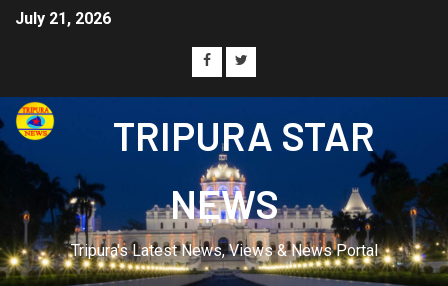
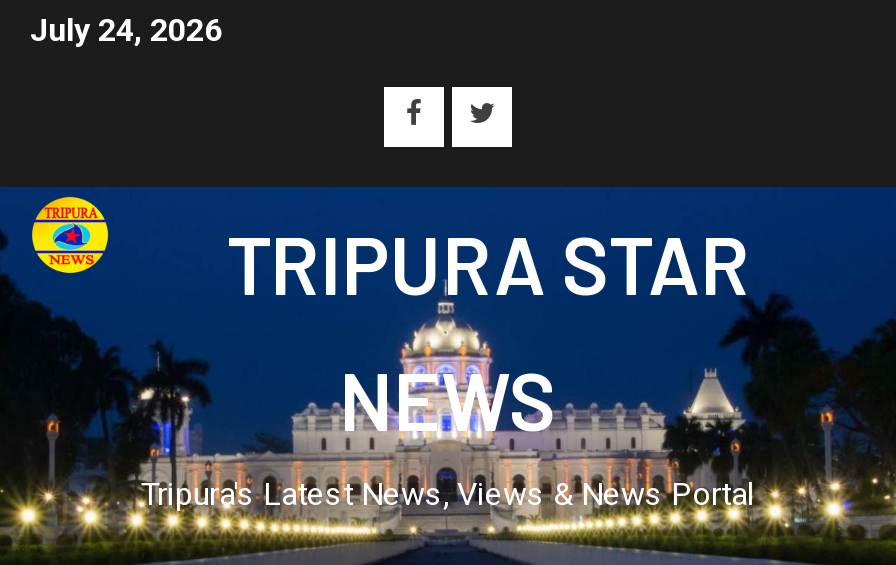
[15,9,111,28] July 21, 2026 -> [30,12,222,50] July 24, 2026

